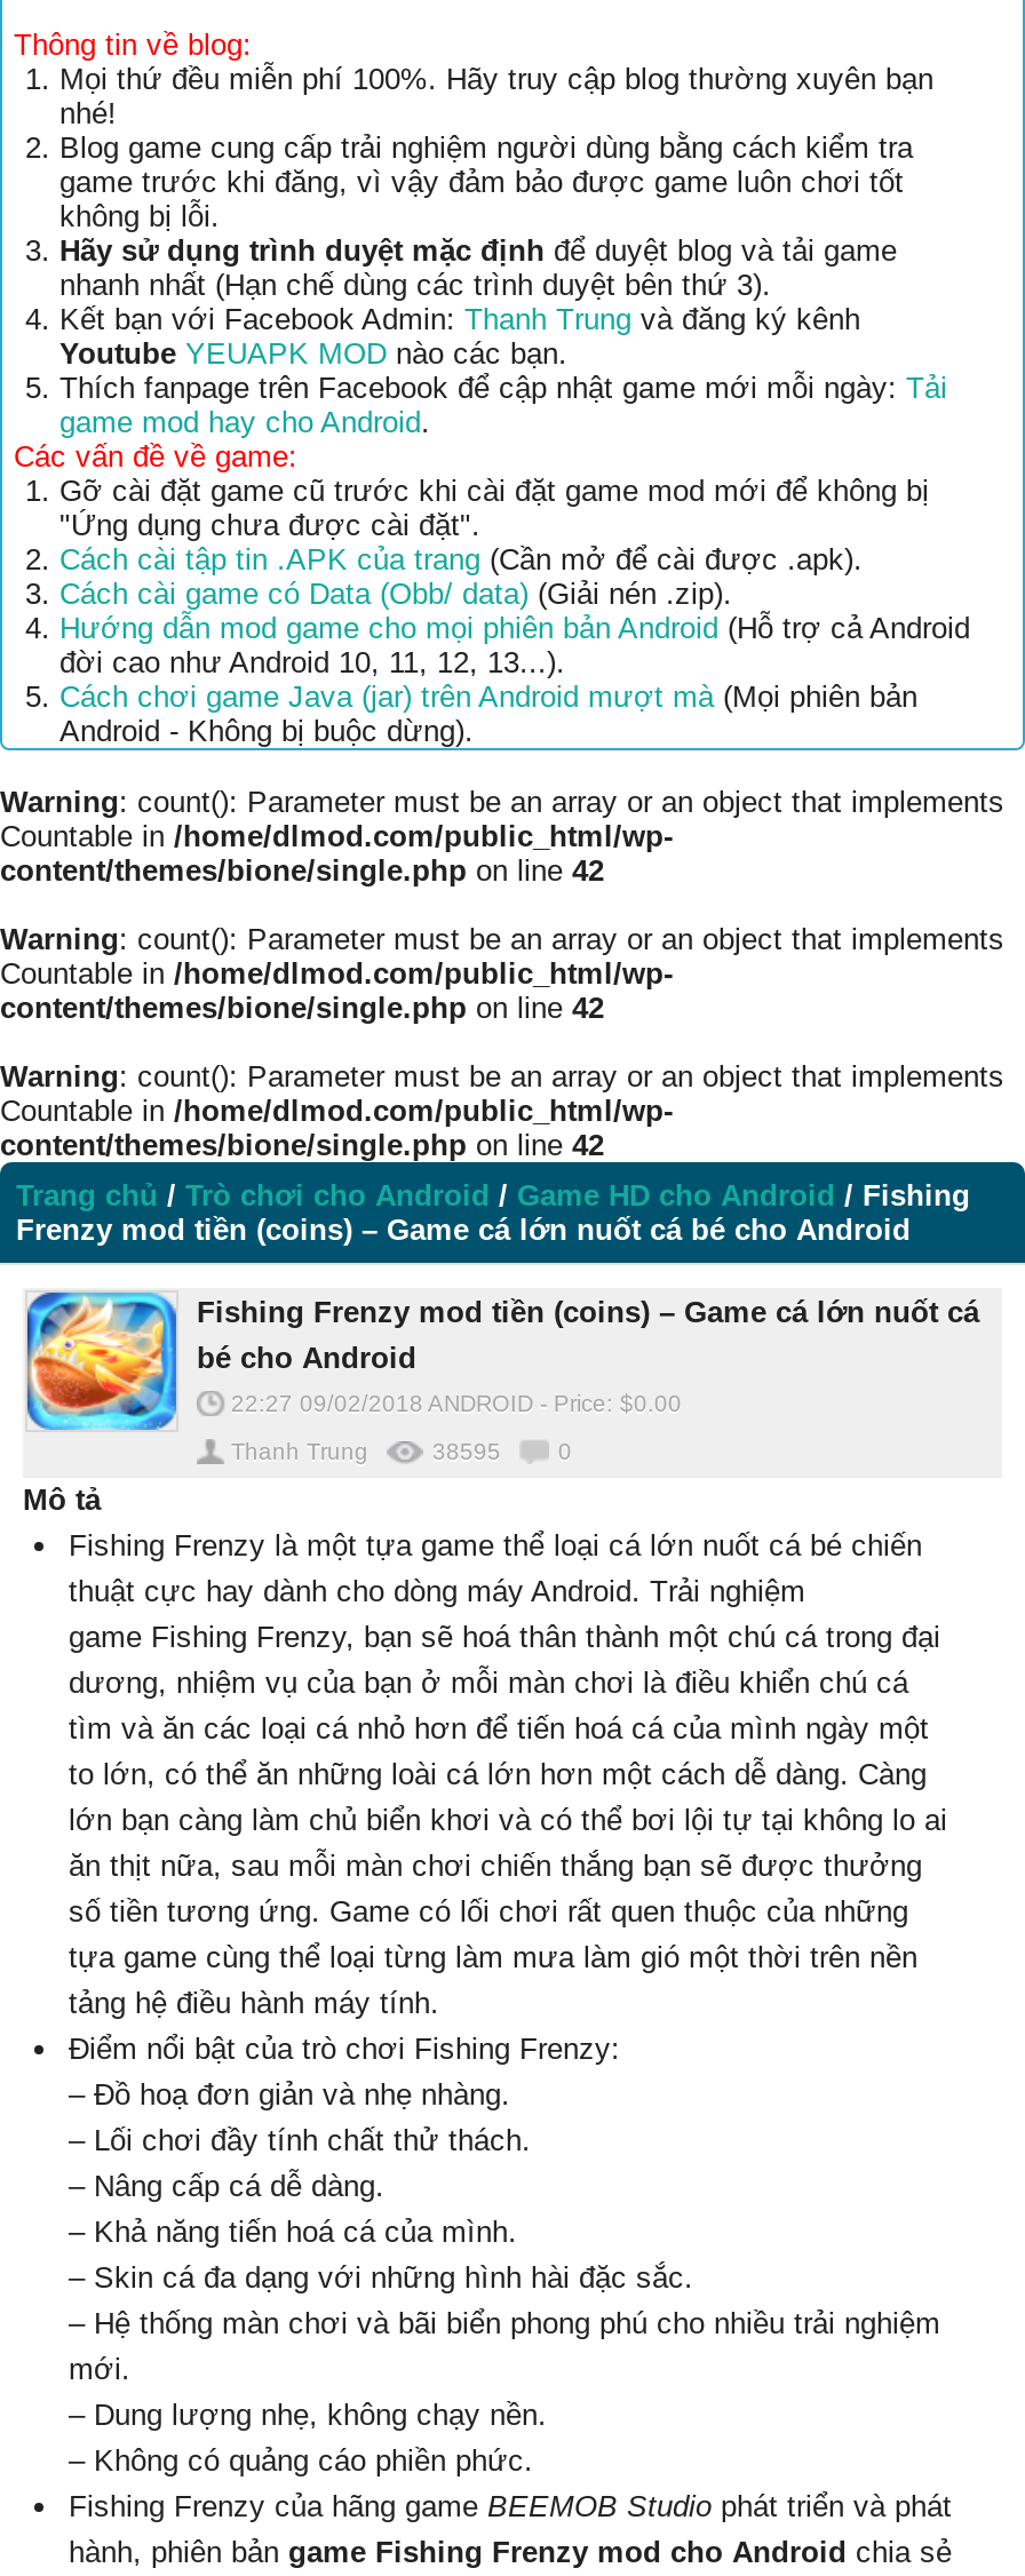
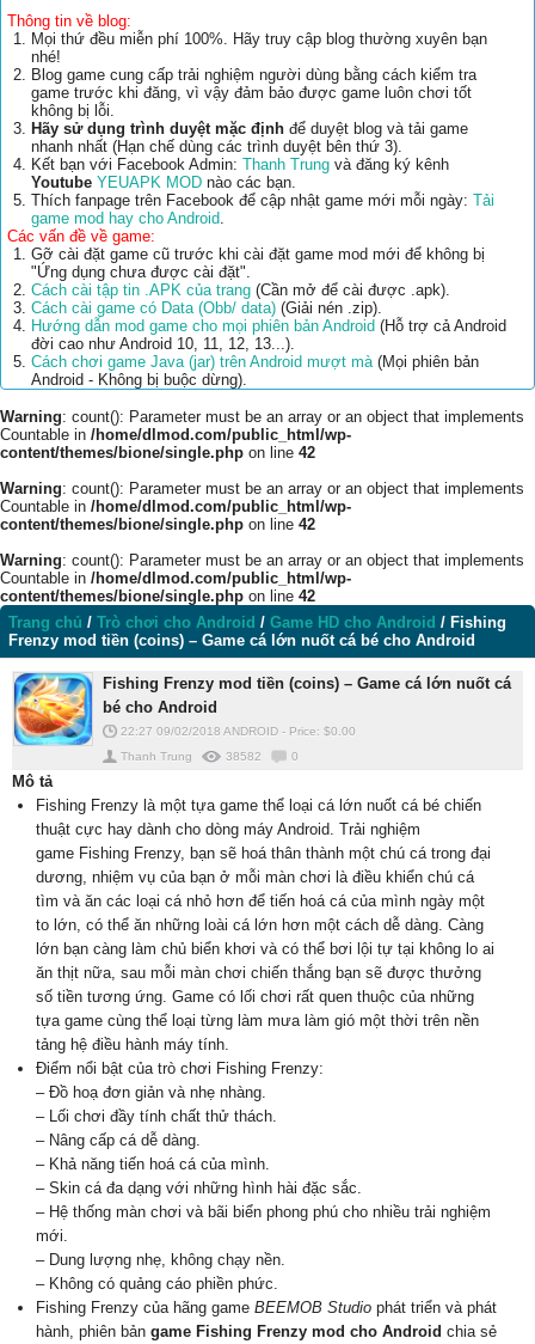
[432,1439,501,1464] 38595 -> [226,750,262,763] 38582

